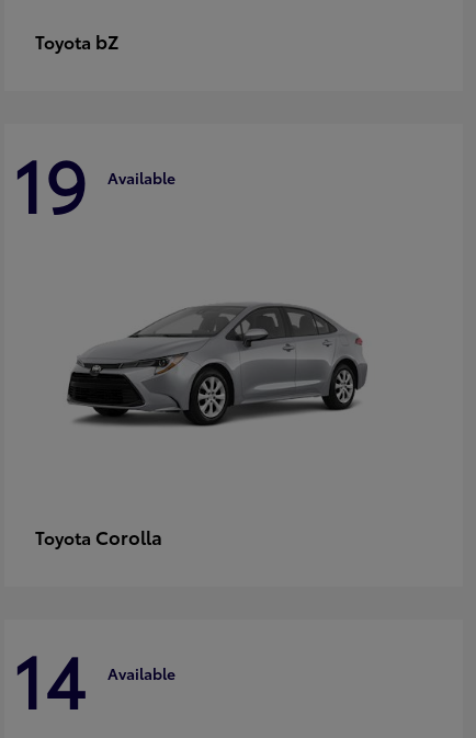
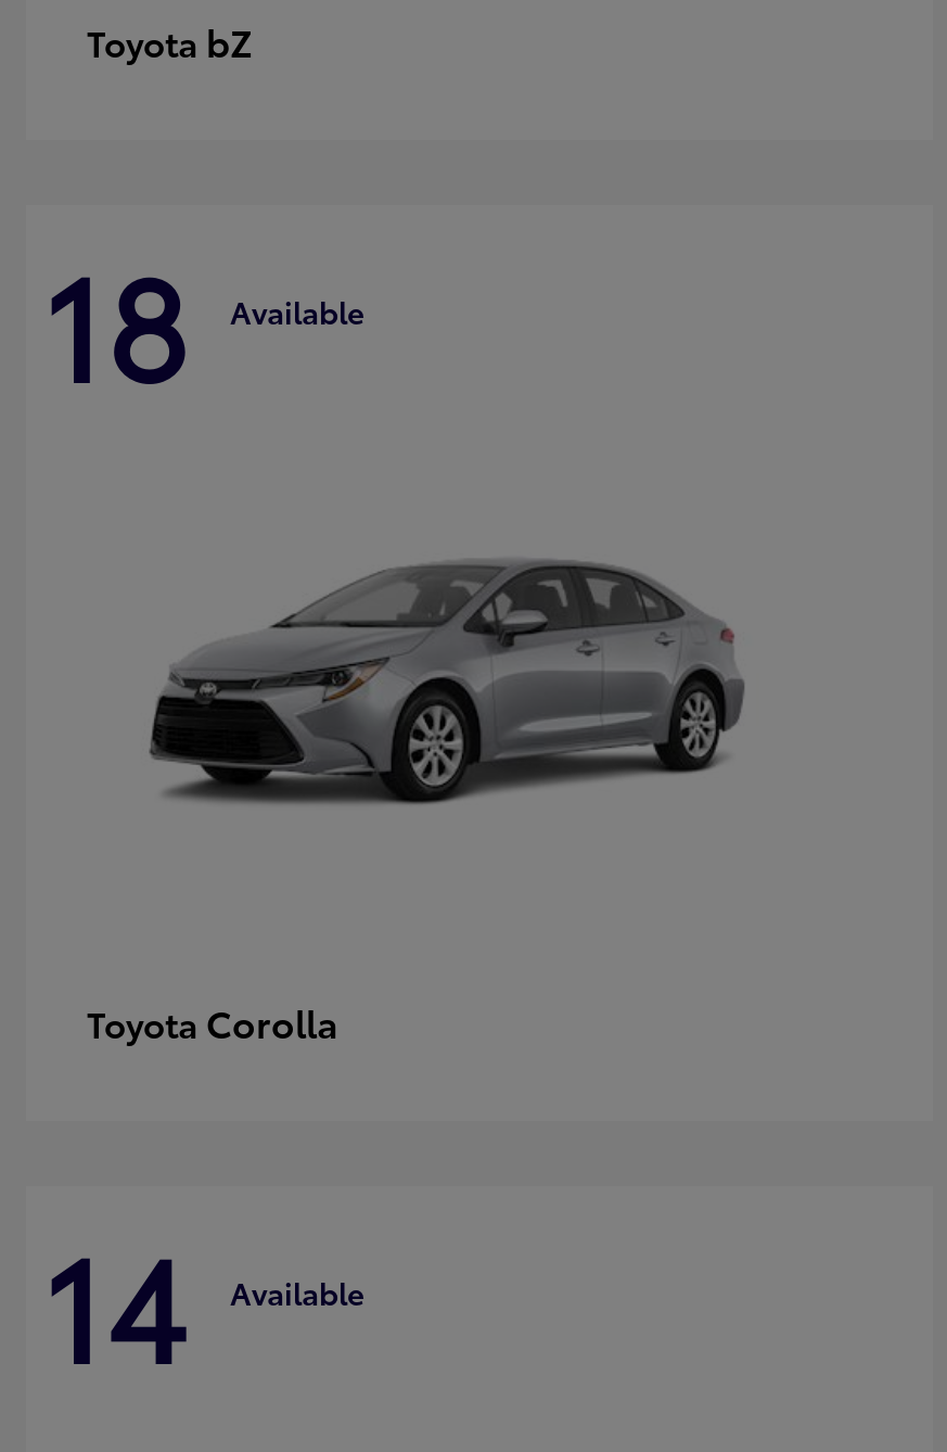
[13,131,175,232] 19 Available -> [43,219,364,419] 18 Available

